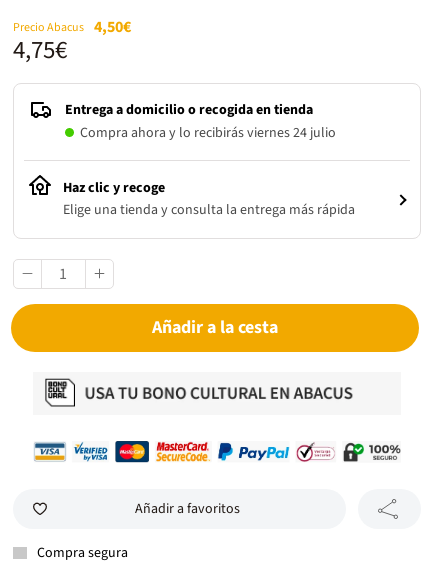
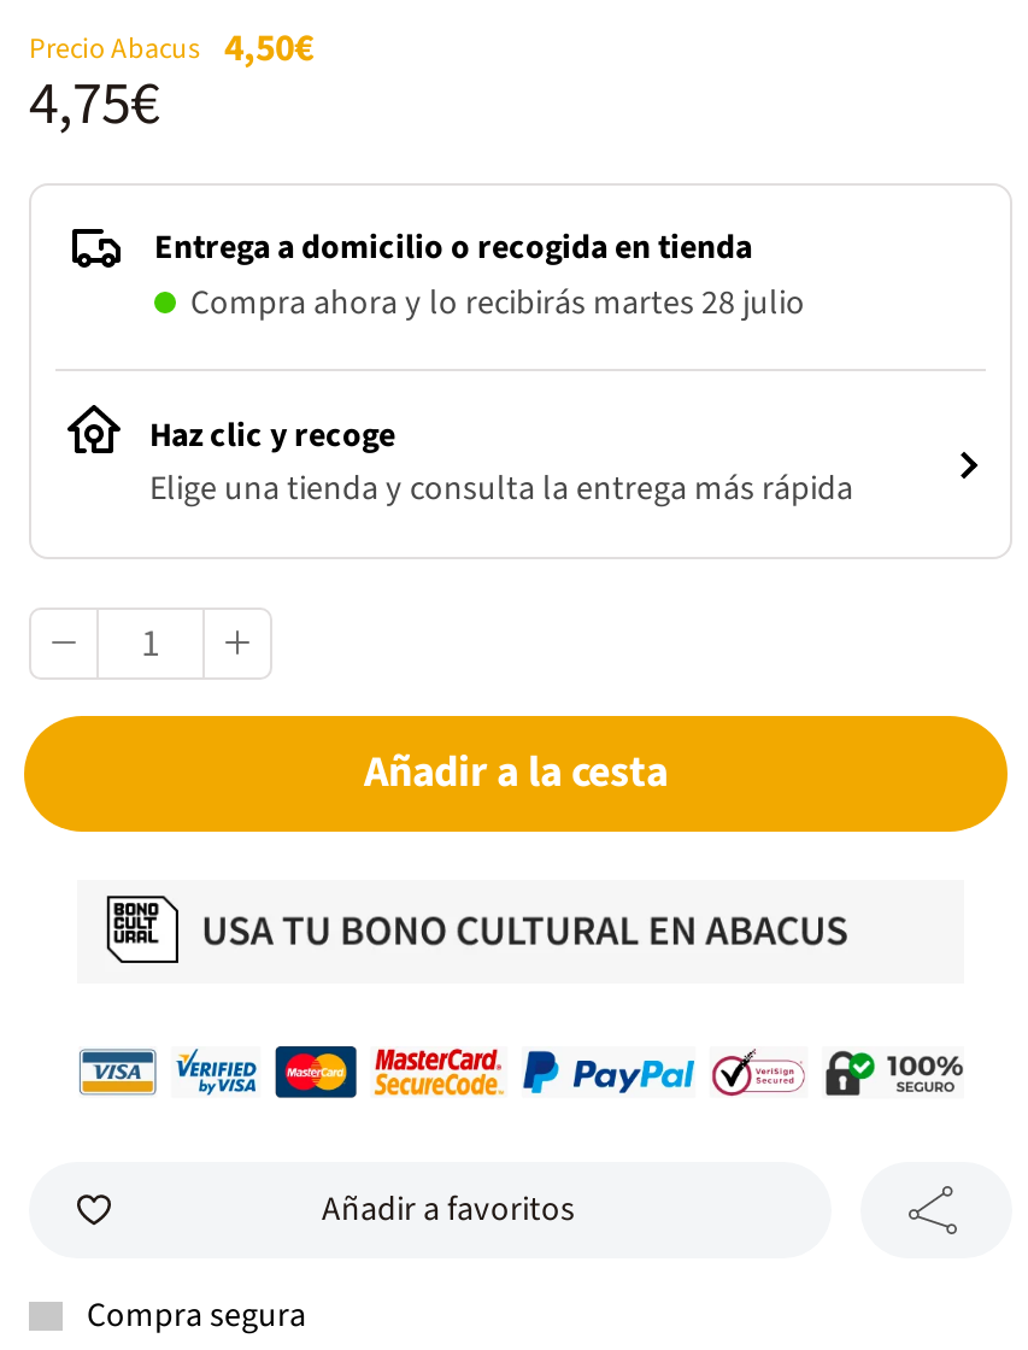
[80,123,336,143] Compra ahora y lo recibirás viernes 24 julio -> [190,280,805,328] Compra ahora y lo recibirás martes 28 julio

